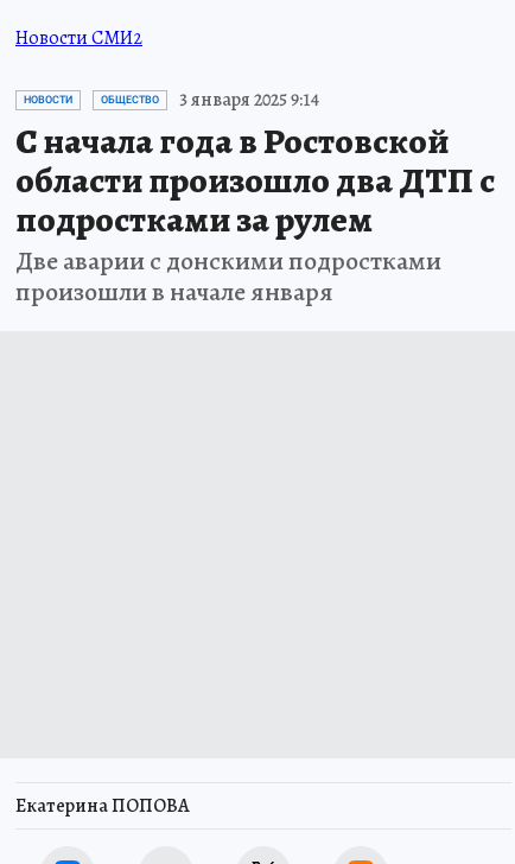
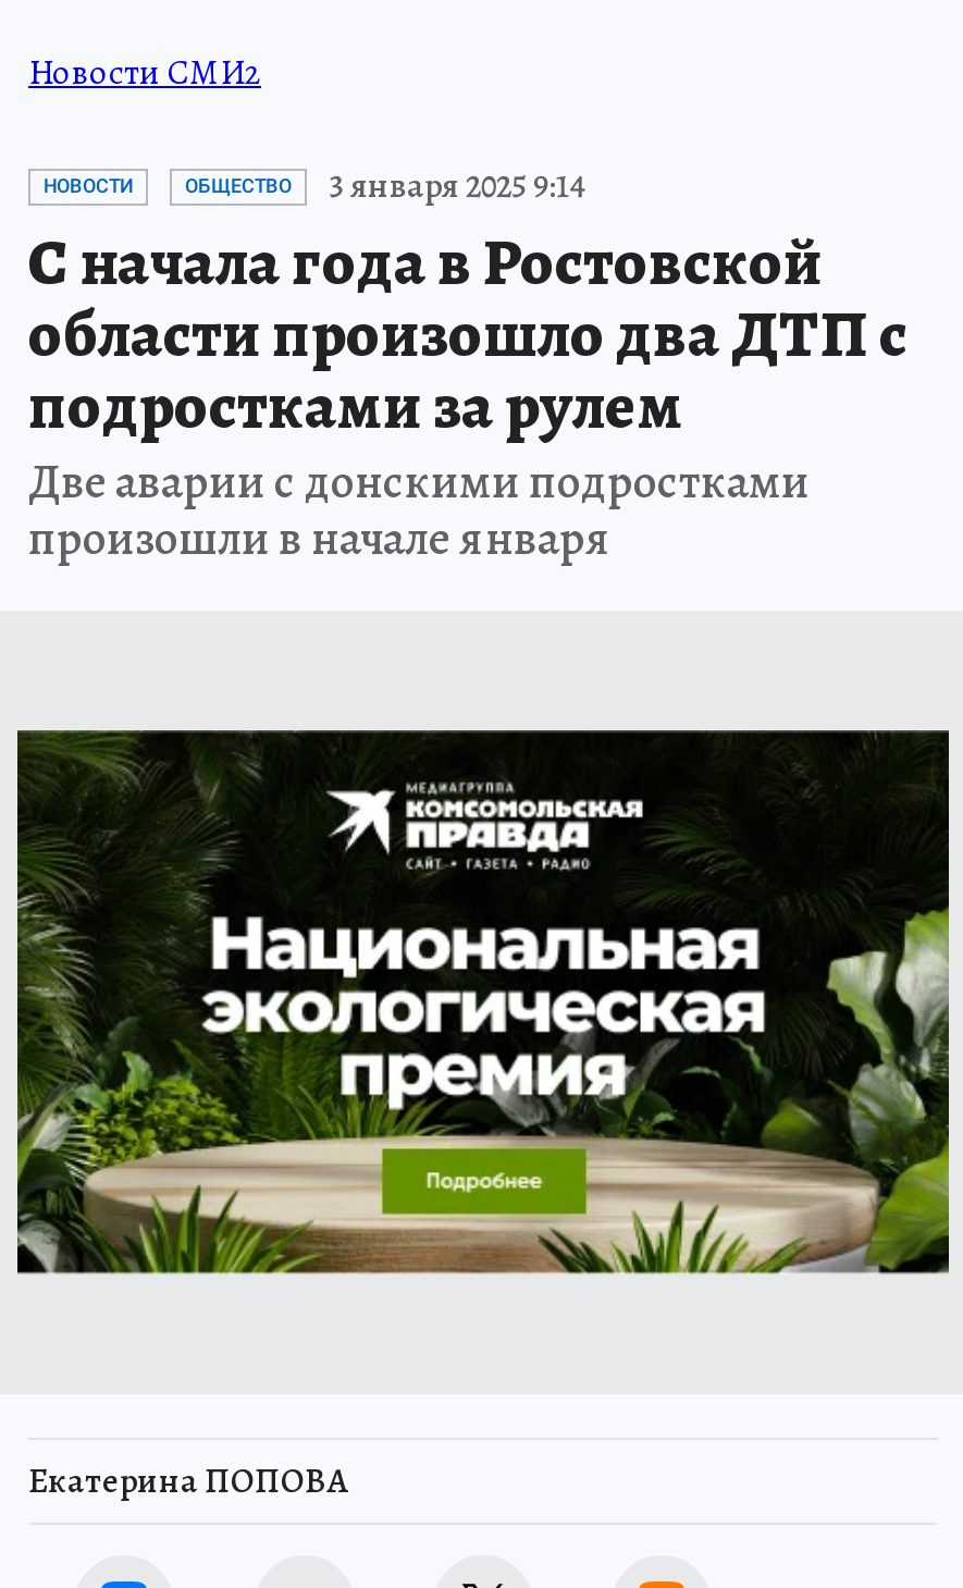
none -> [15,728,951,1277] [image]

